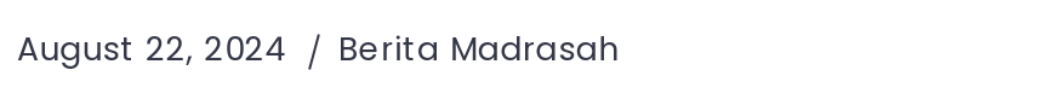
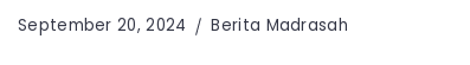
[17,26,619,72] August 22, 2024 Berita Madrasah -> [18,14,348,36] September 20, 2024 Berita Madrasah

